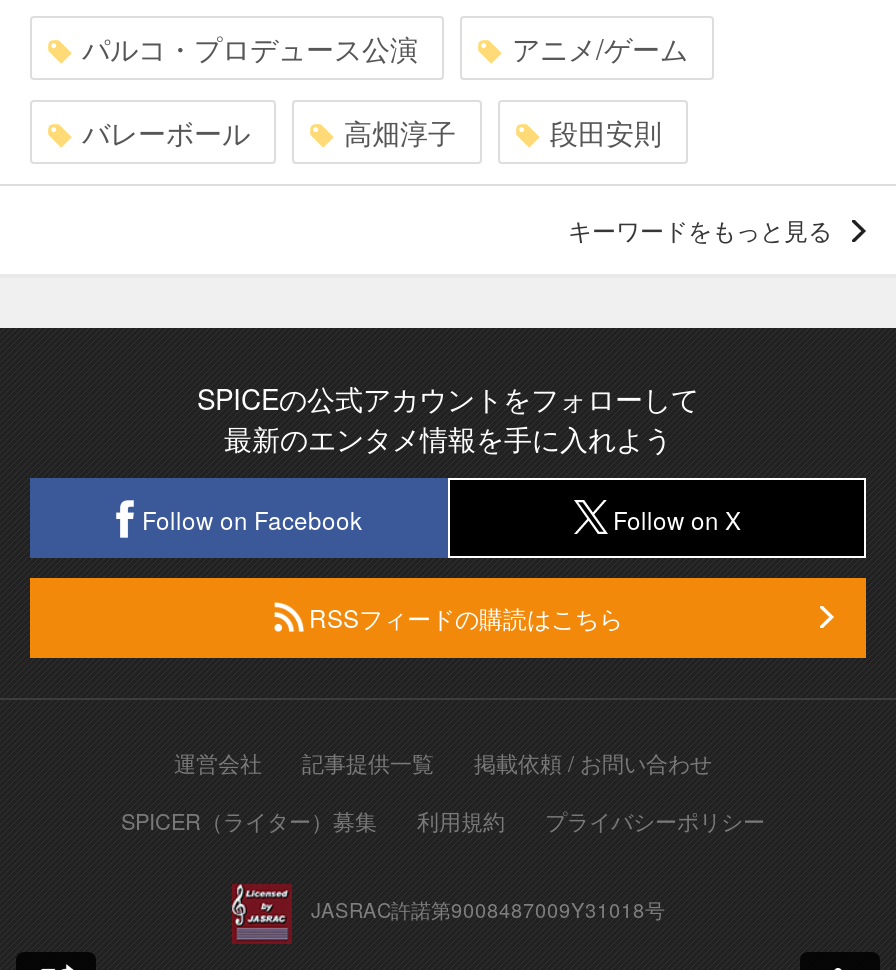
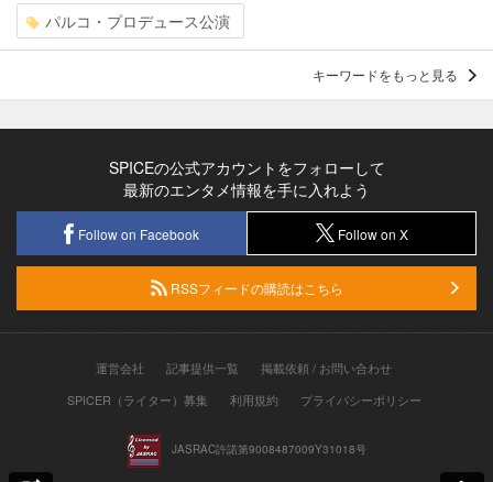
[82,28,688,152] アニメ/ゲーム | バレーボール | 高畑淳子 | 段田安則 -> none

